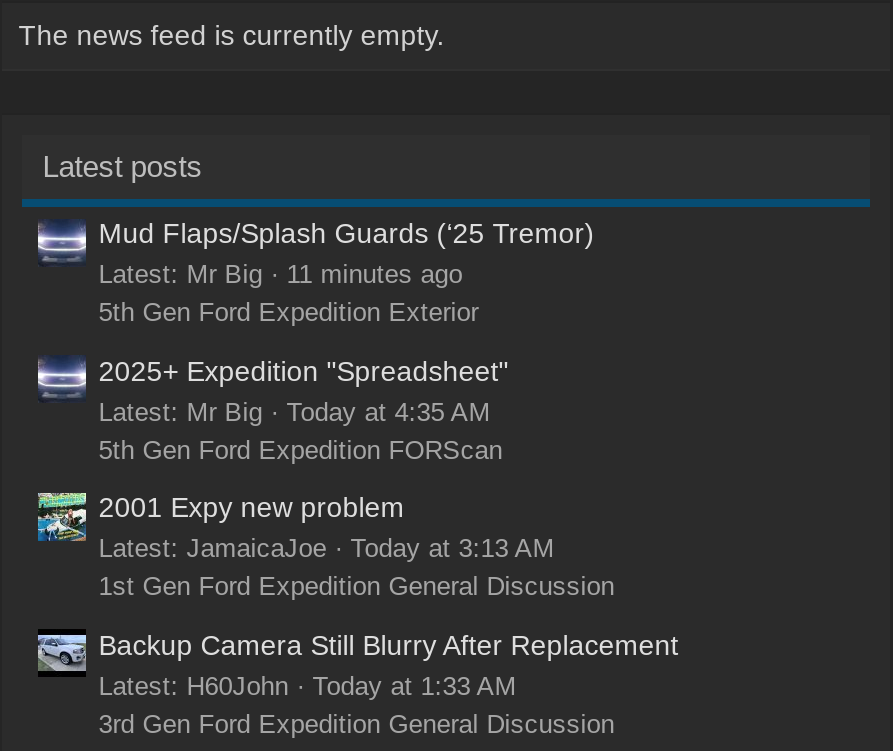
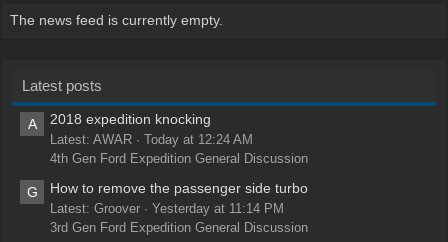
[98,217,678,700] Mud Flaps/Splash Guards (‘25 Tremor) | Latest: Mr Big | 11 minutes ago | 5th Gen Ford Expedition Exterior | 2025+ Expedition "Spreadsheet" | Latest: Mr Big | Today at 4:35 AM | 5th Gen Ford Expedition FORScan | 2001 Expy new problem | Latest: JamaicaJoe | Today at 3:13 AM | 1st Gen Ford Expedition General Discussion | Backup Camera Still Blurry After Replacement | Latest: H60John | Today at 1:33 AM -> [27,111,308,216] A | 2018 expedition knocking | Latest: AWAR | Today at 12:24 AM | 4th Gen Ford Expedition General Discussion | G | How to remove the passenger side turbo | Latest: Groover | Yesterday at 11:14 PM

